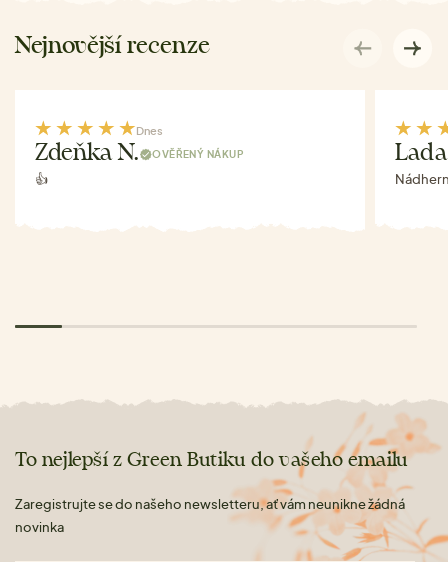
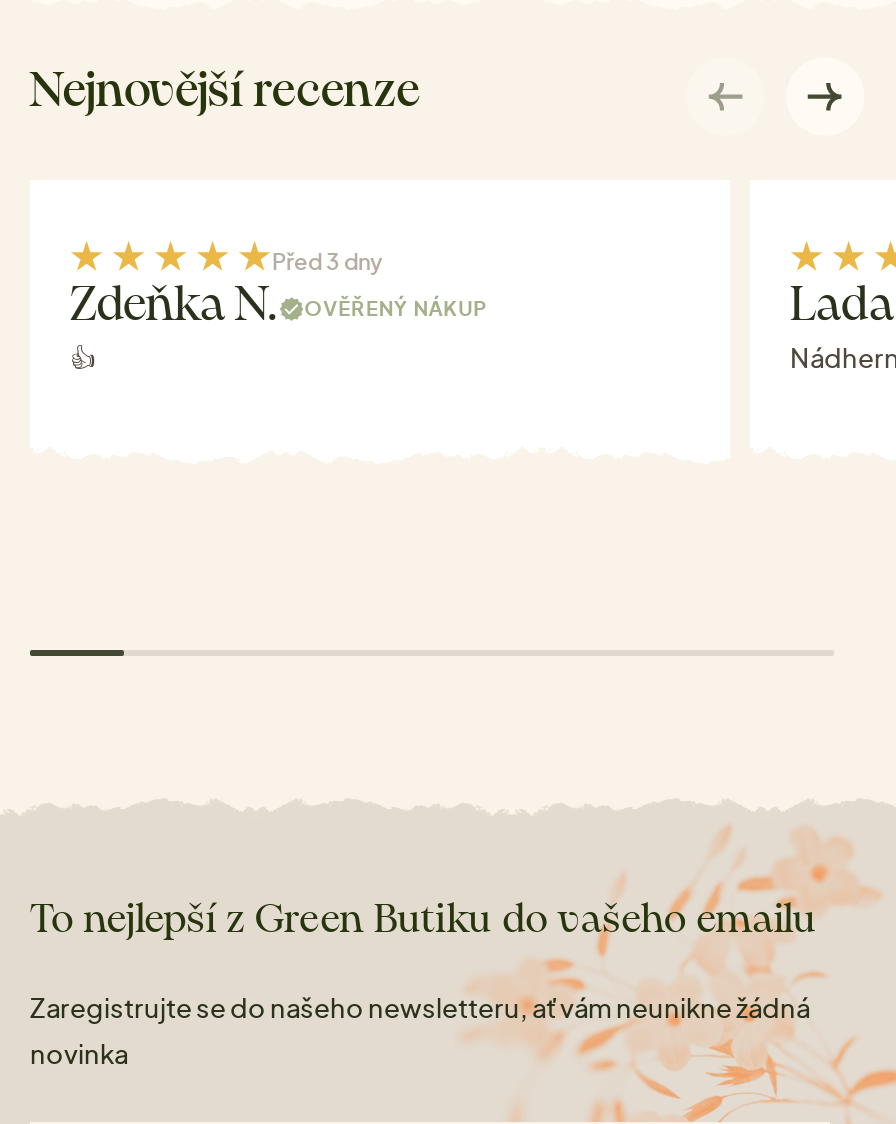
[136,124,163,137] Dnes -> [272,248,382,274] Před 3 dny

